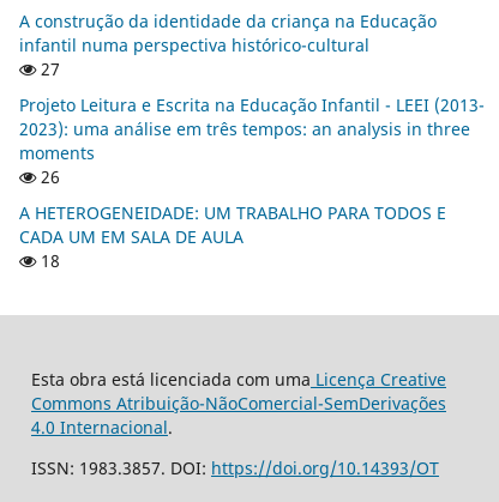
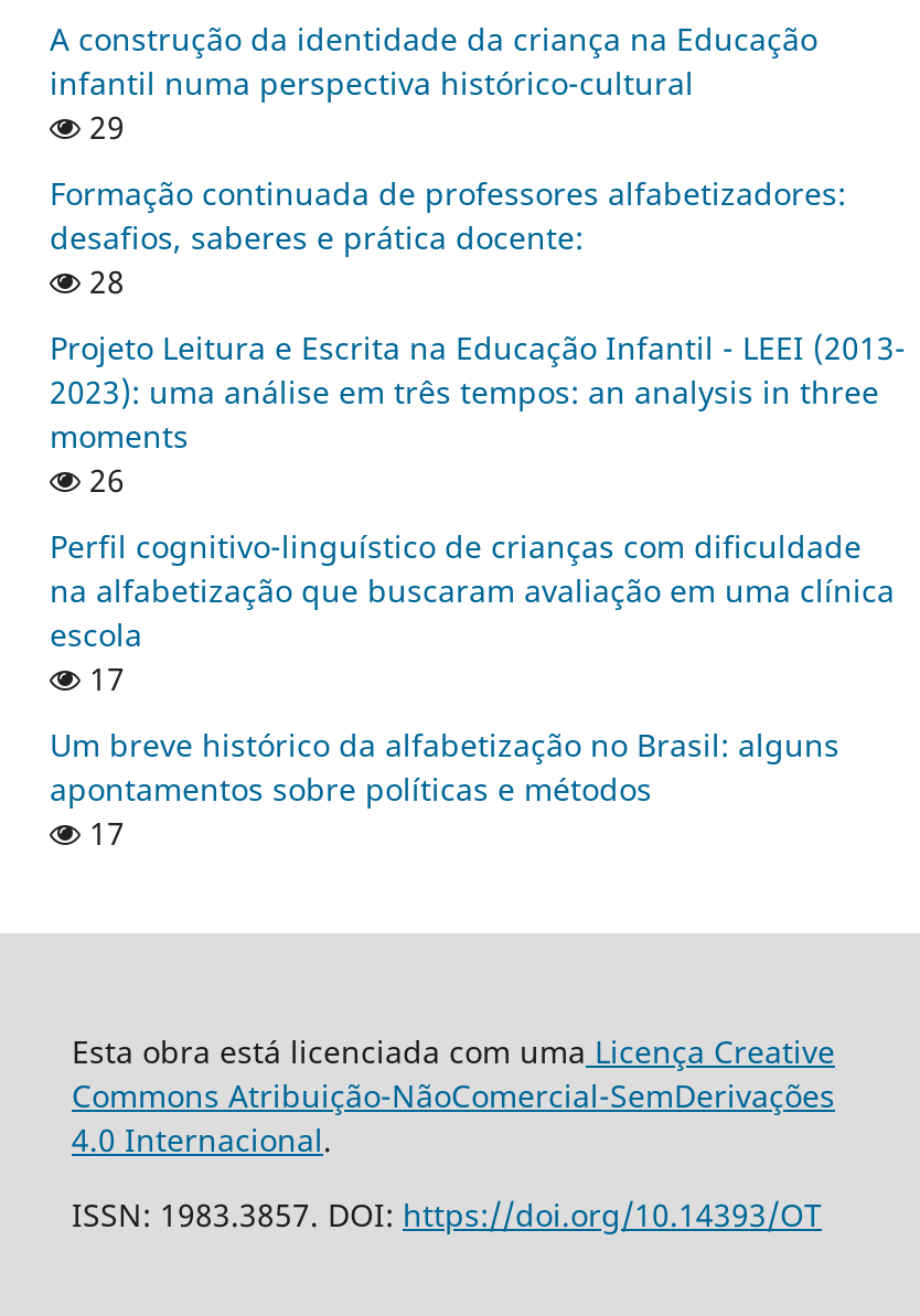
[36,58,60,81] 27 -> [50,107,846,303] 29 | Formação continuada de professores alfabetizadores: | desafios, saberes e prática docente: | 28
[19,202,446,272] A HETEROGENEIDADE: UM TRABALHO PARA TODOS E | CADA UM EM SALA DE AULA | 18 -> [50,526,895,854] Perfil cognitivo-linguístico de crianças com dificuldade | na alfabetização que buscaram avaliação em uma clínica | escola | 17 | Um breve histórico da alfabetização no Brasil: alguns | apontamentos sobre políticas e métodos | 17

